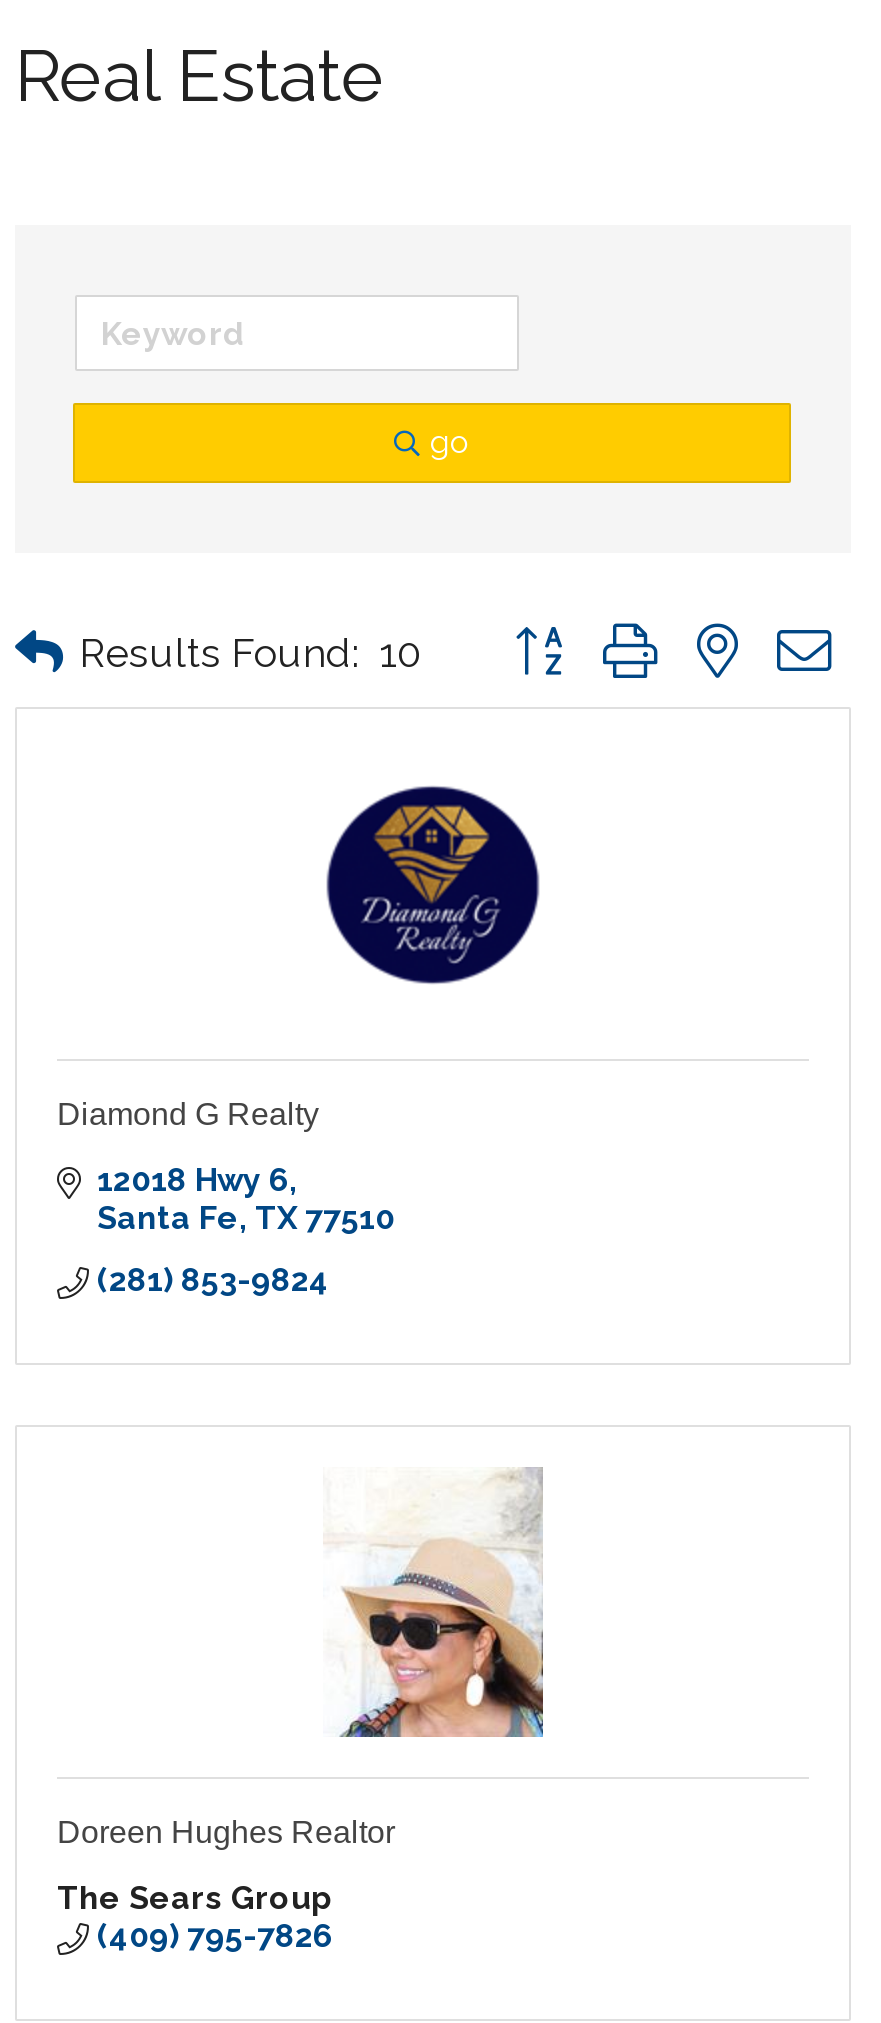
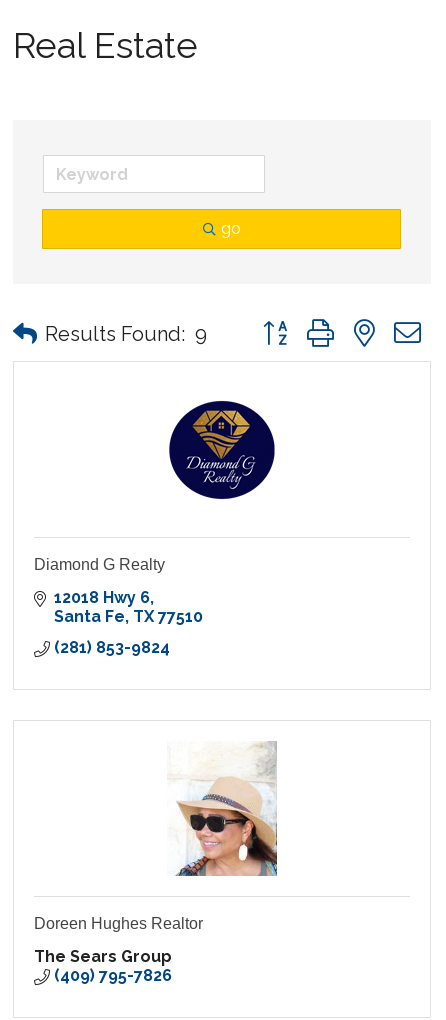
[79,628,421,676] Results Found: 10 -> [45,322,207,346] Results Found: 9

